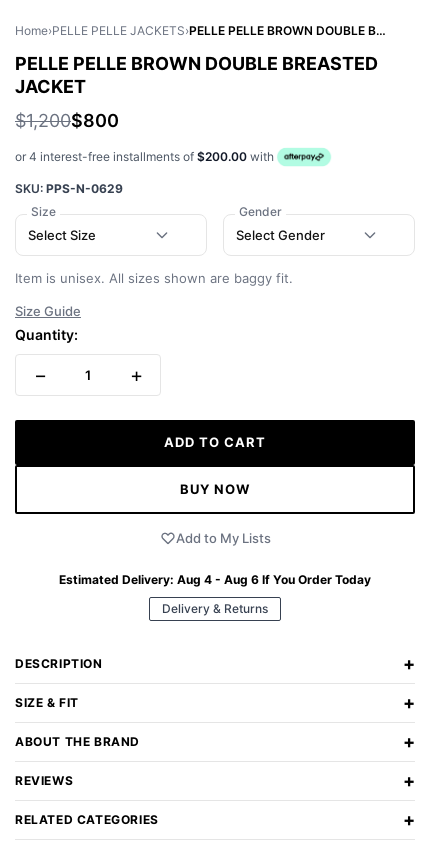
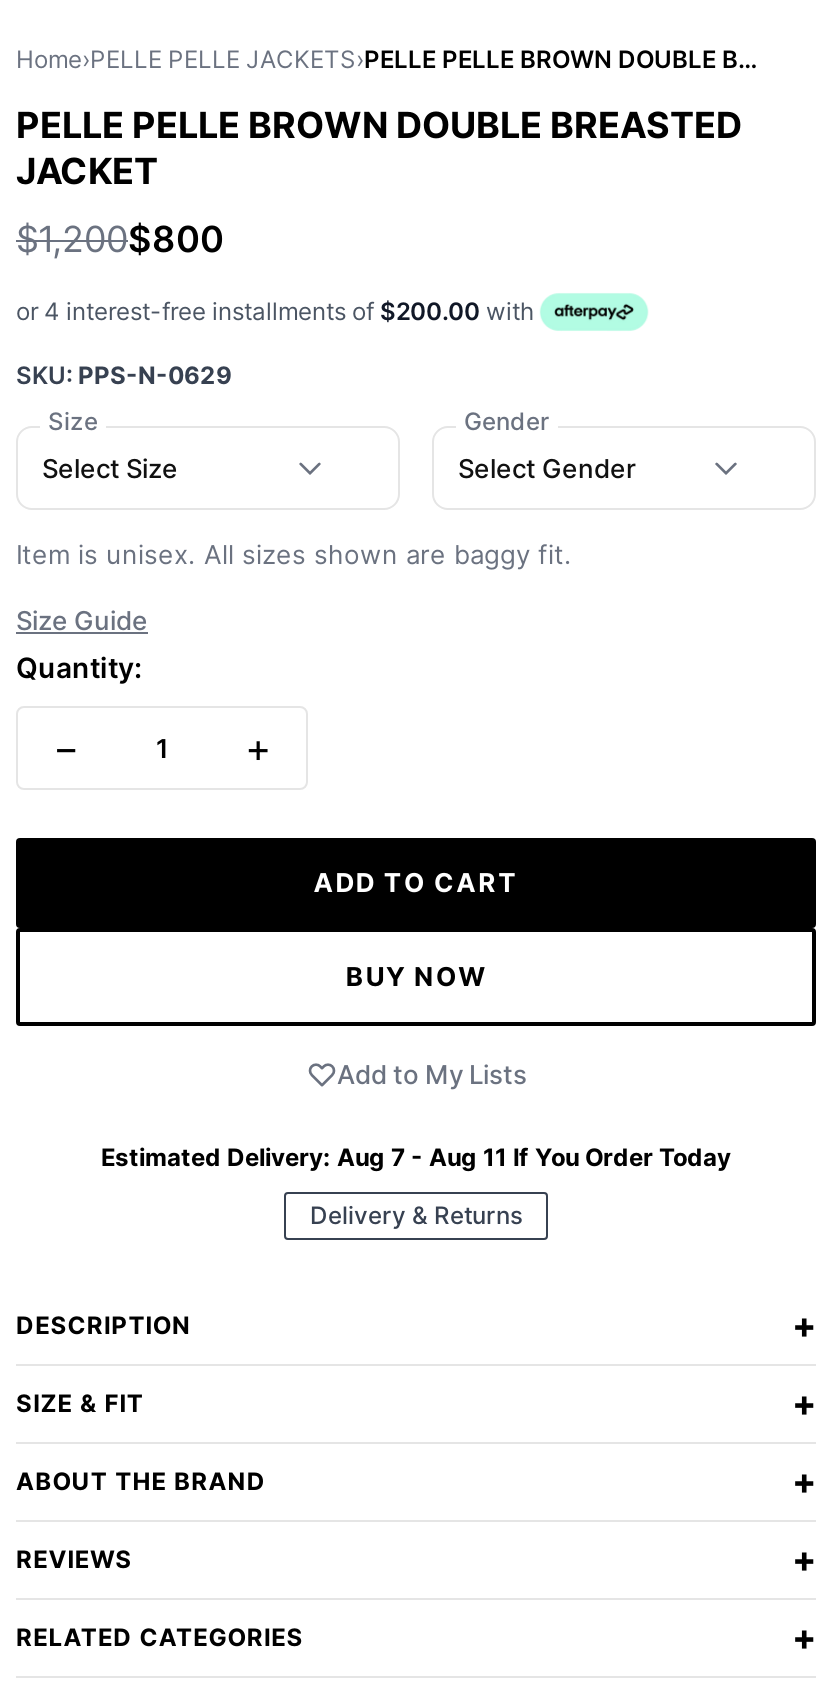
[59,572,371,587] Estimated Delivery: Aug 4 - Aug 6 If You Order Today -> [101,1142,731,1172] Estimated Delivery: Aug 7 - Aug 11 If You Order Today

